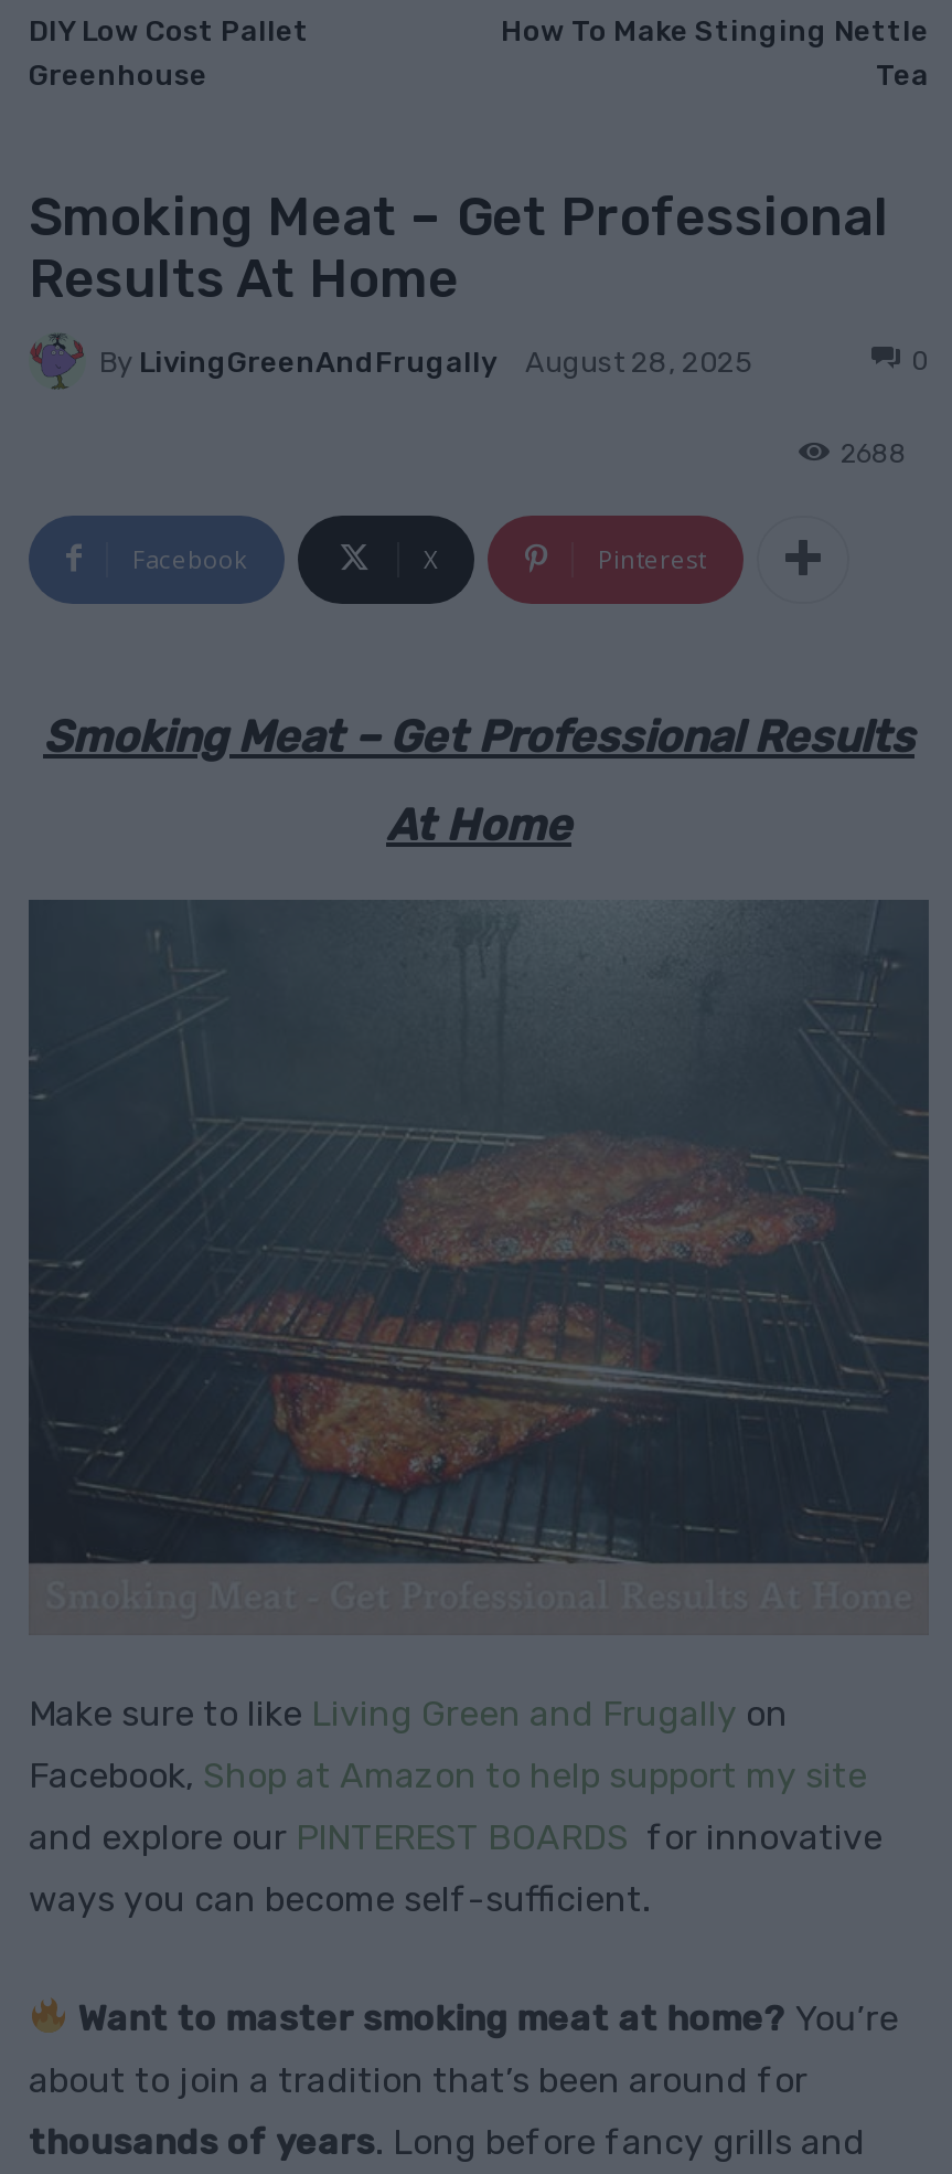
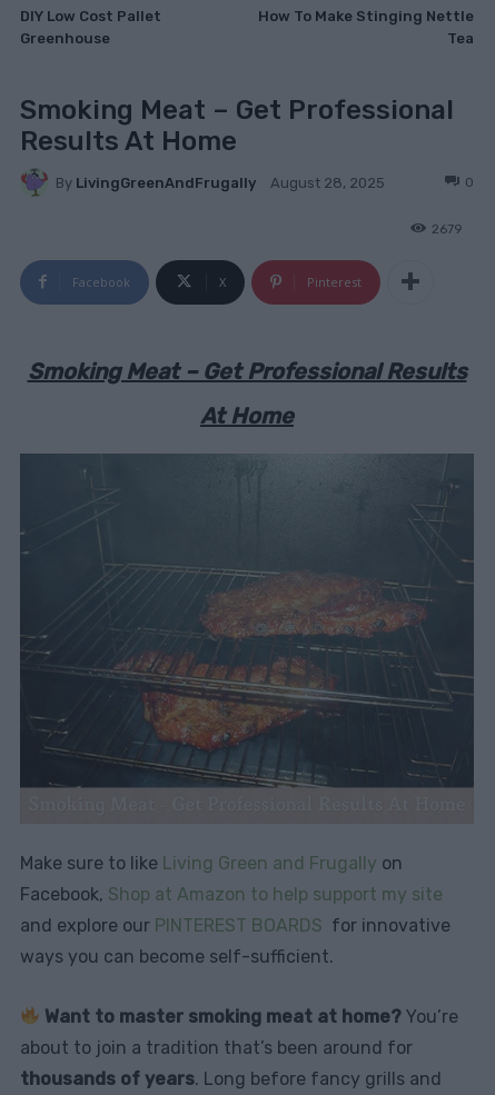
[841,438,907,469] 2688 -> [432,221,463,237] 2679

